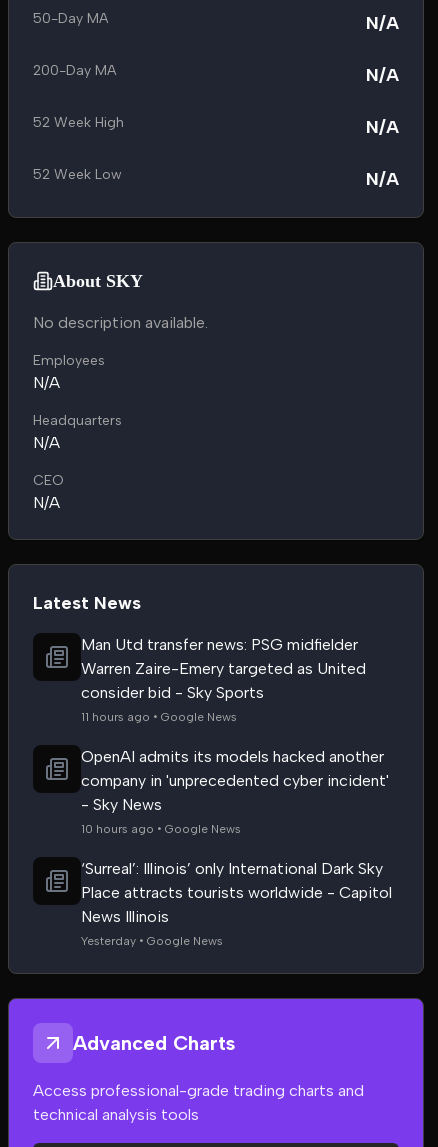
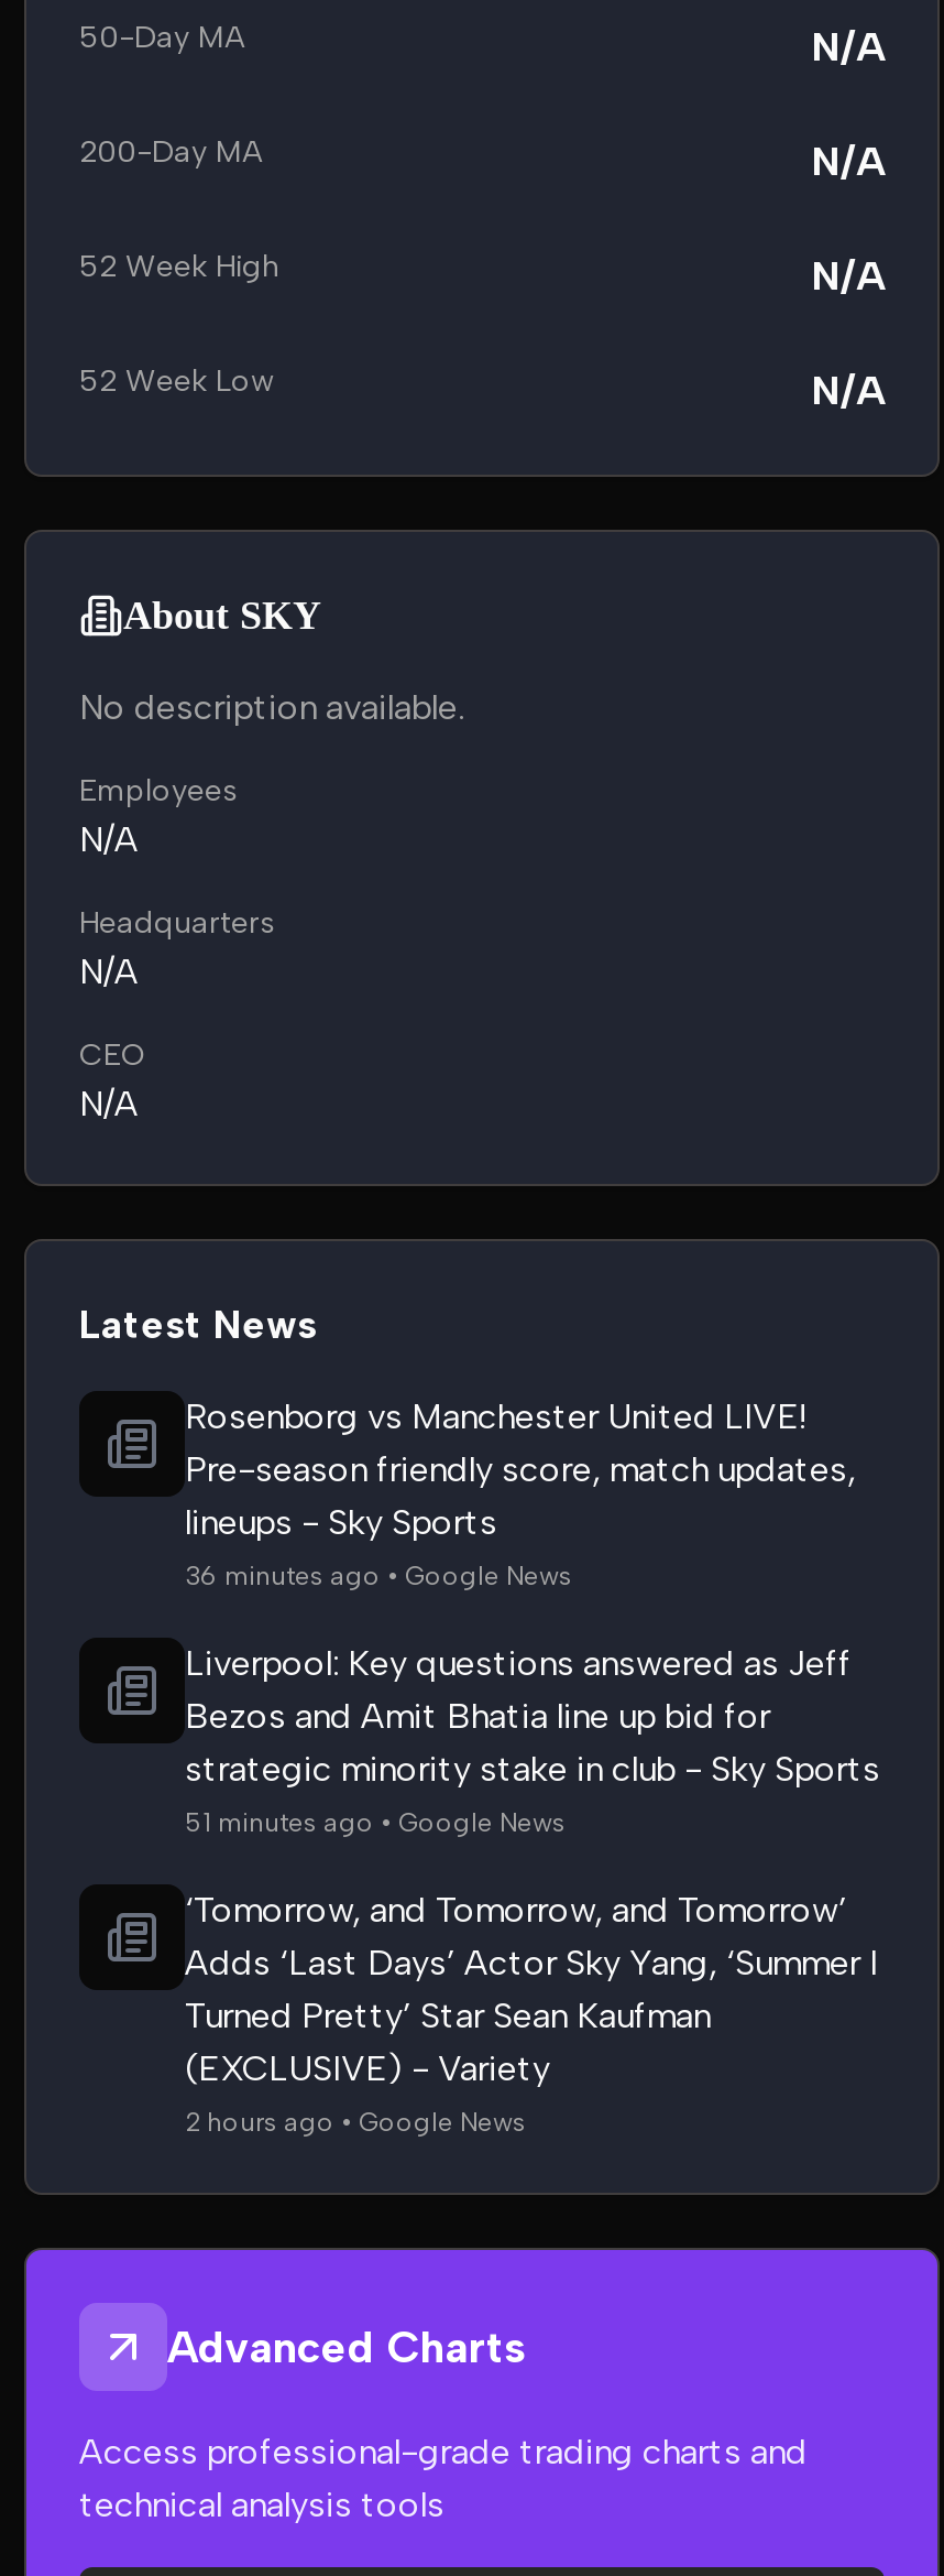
[81,635,366,724] Man Utd transfer news: PSG midfielder | Warren Zaire-Emery targeted as United | consider bid - Sky Sports | 11 hours ago • Google News -> [185,1395,856,1591] Rosenborg vs Manchester United LIVE! | Pre-season friendly score, match updates, | lineups - Sky Sports | 36 minutes ago • Google News
[81,747,389,836] OpenAI admits its models hacked another | company in 'unprecedented cyber incident' | - Sky News | 10 hours ago • Google News -> [185,1642,880,1838] Liverpool: Key questions answered as Jeff | Bezos and Amit Bhatia line up bid for | strategic minority stake in club - Sky Sports | 51 minutes ago • Google News
[81,859,392,948] ‘Surreal’: Illinois’ only International Dark Sky | Place attracts tourists worldwide - Capitol | News Illinois | Yesterday • Google News -> [185,1889,878,2138] ‘Tomorrow, and Tomorrow, and Tomorrow’ | Adds ‘Last Days’ Actor Sky Yang, ‘Summer I | Turned Pretty’ Star Sean Kaufman | (EXCLUSIVE) - Variety | 2 hours ago • Google News

